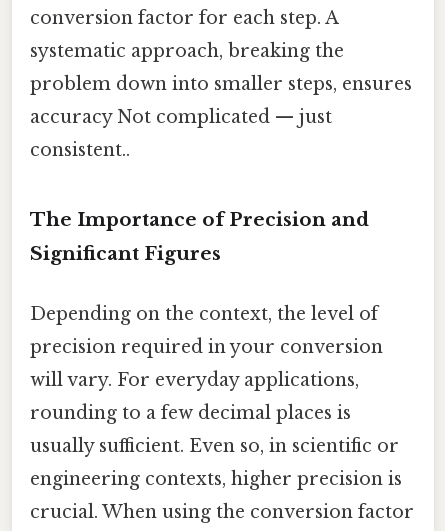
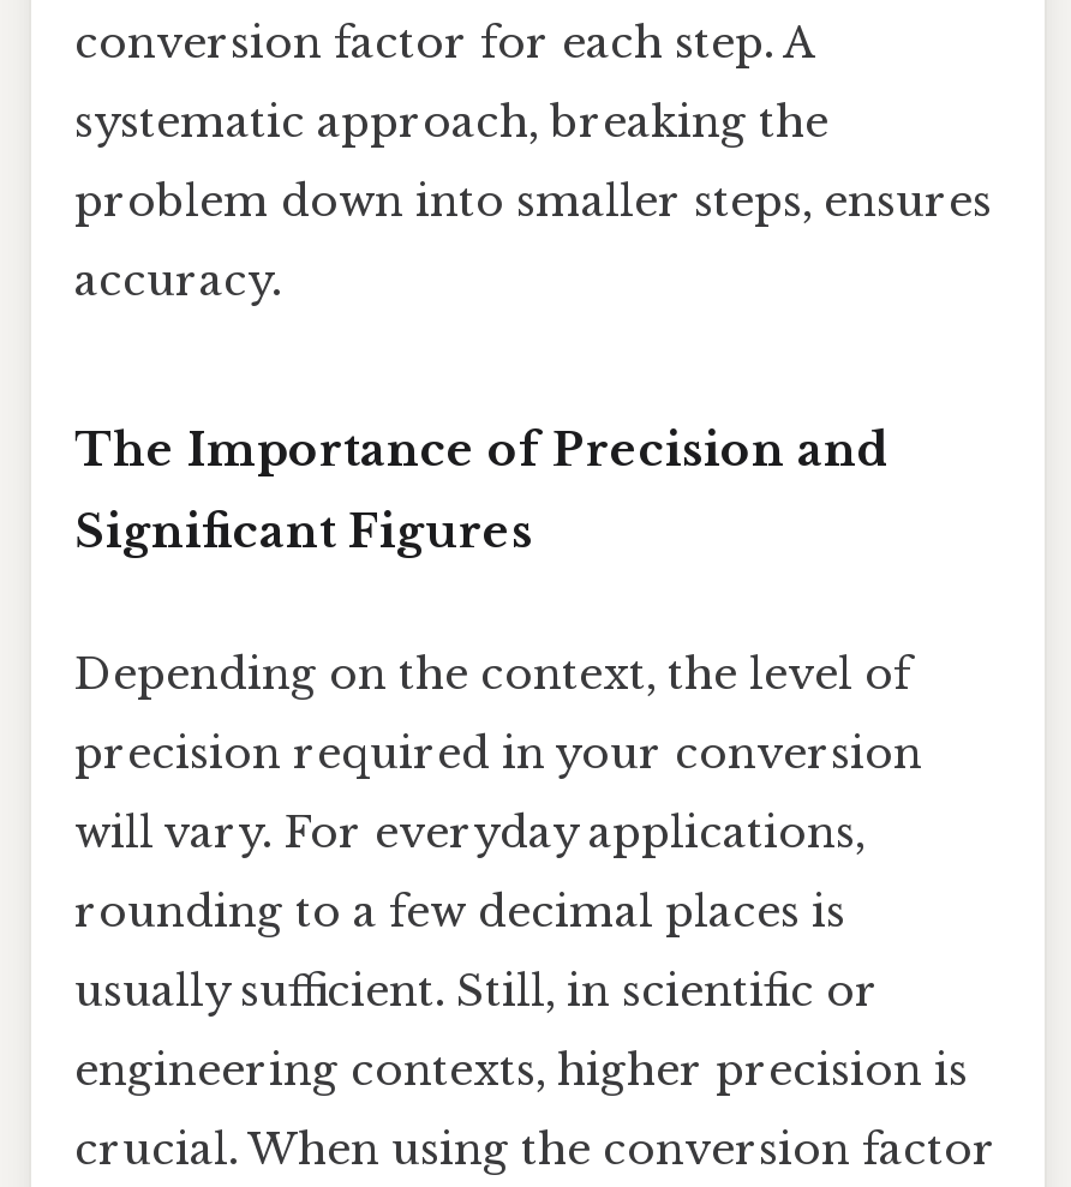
[30,106,332,161] accuracy Not complicated — just | consistent.. -> [74,253,281,306] accuracy.
[30,435,399,457] usually sufficient. Even so, in scientific or -> [74,964,879,1017] usually sufficient. Still, in scientific or

